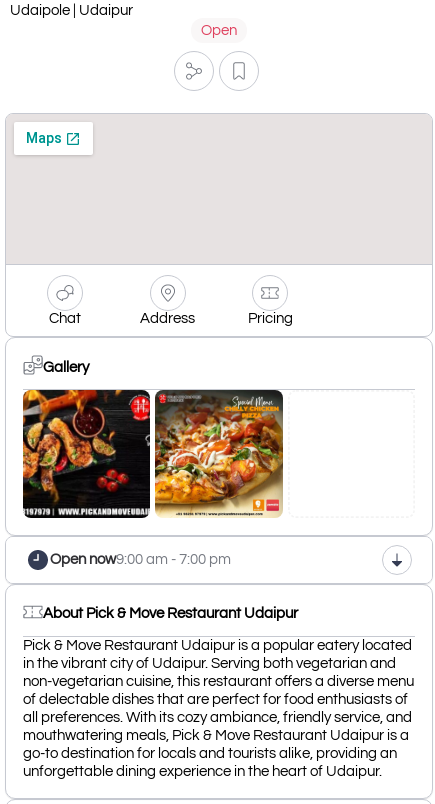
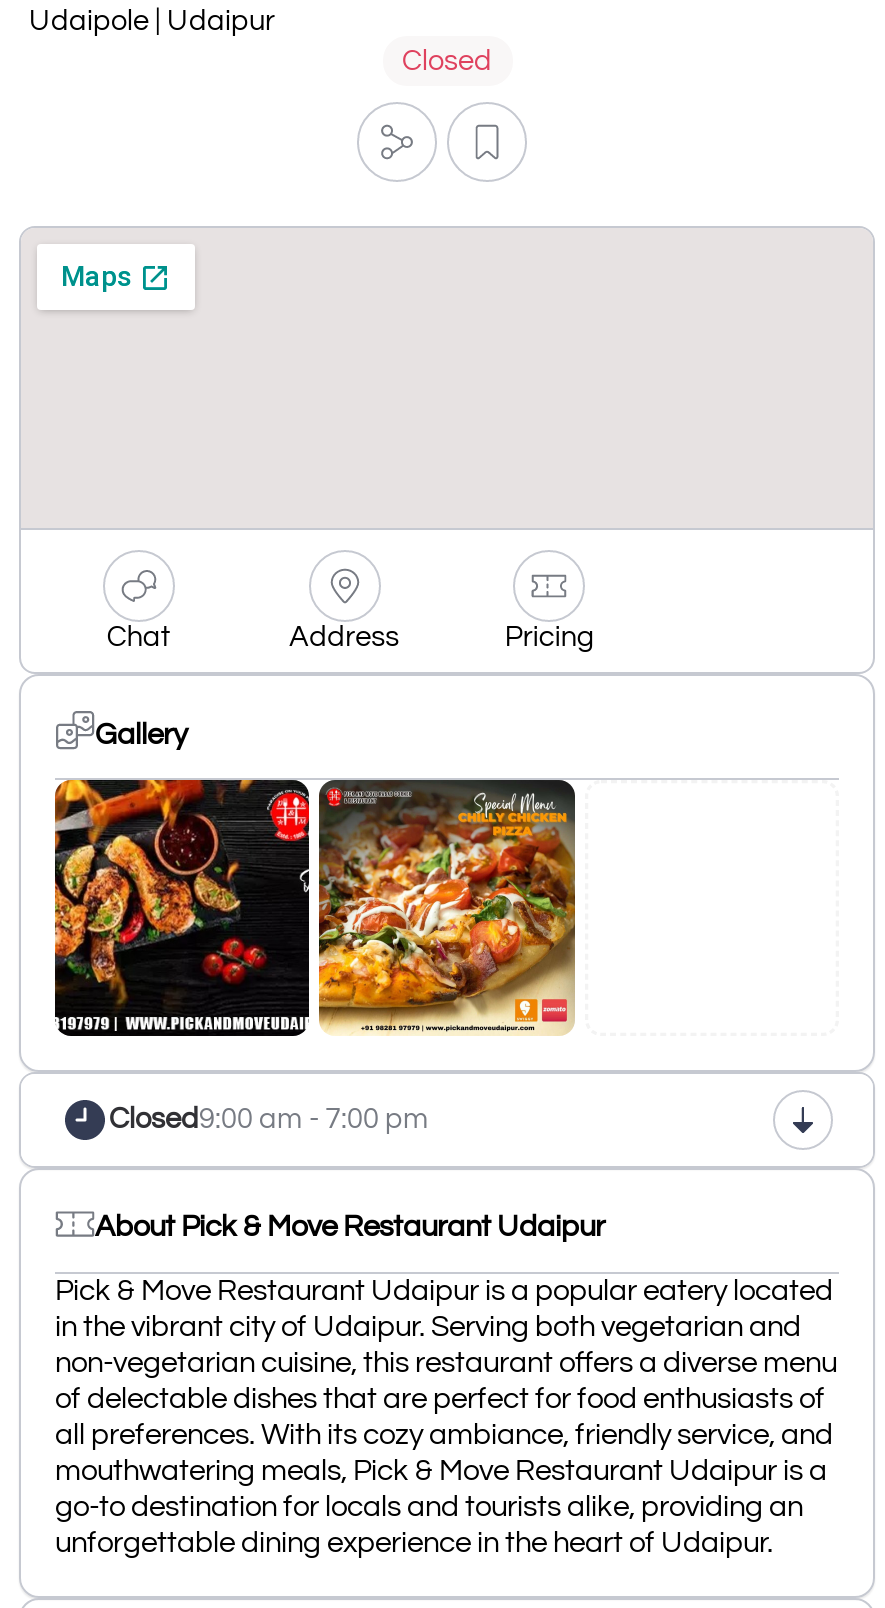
[201,23,237,38] Open -> [402,47,492,77] Closed
[50,552,231,567] Open now9:00 am - 7:00 pm -> [109,1103,429,1133] Closed9:00 am - 7:00 pm

